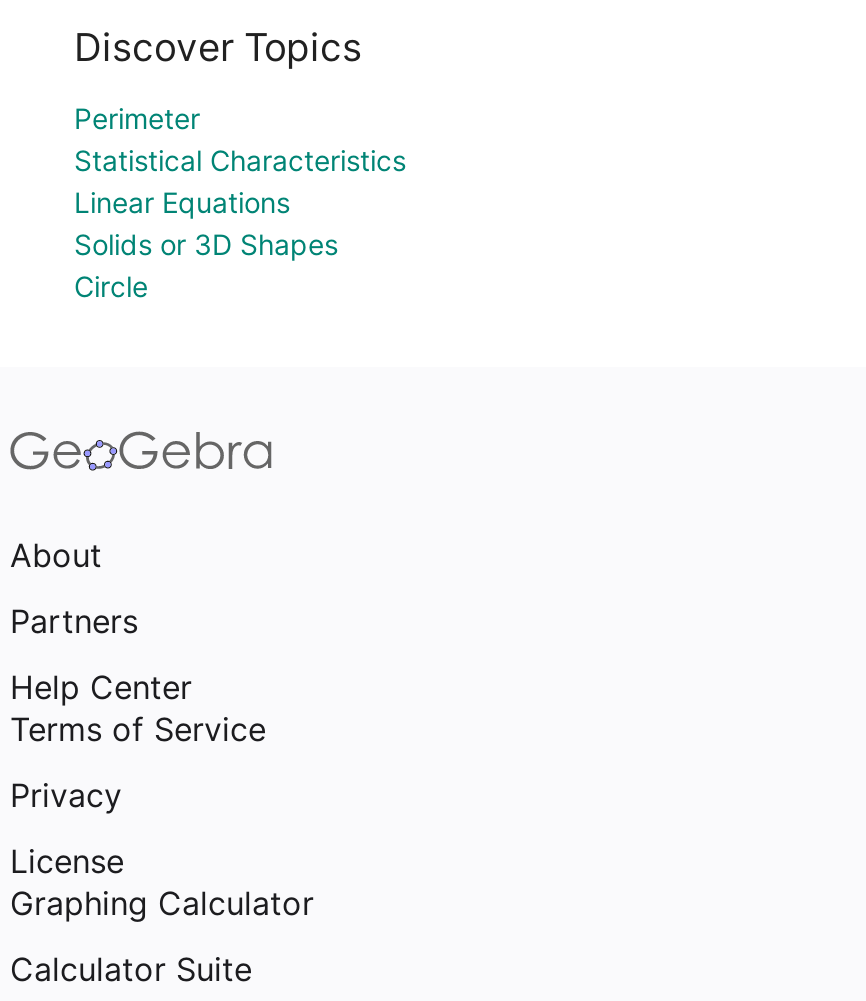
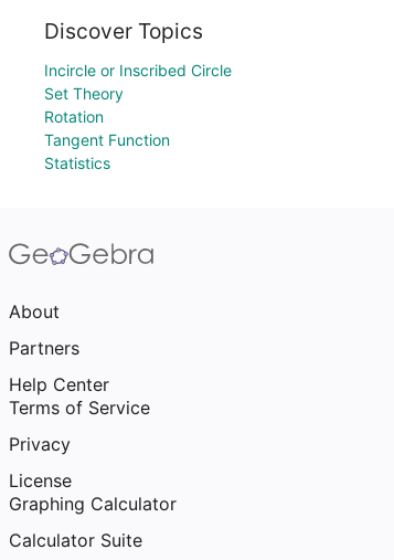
[74,101,406,303] Perimeter | Statistical Characteristics | Linear Equations | Solids or 3D Shapes | Circle -> [44,61,232,172] Incircle or Inscribed Circle | Set Theory | Rotation | Tangent Function | Statistics

